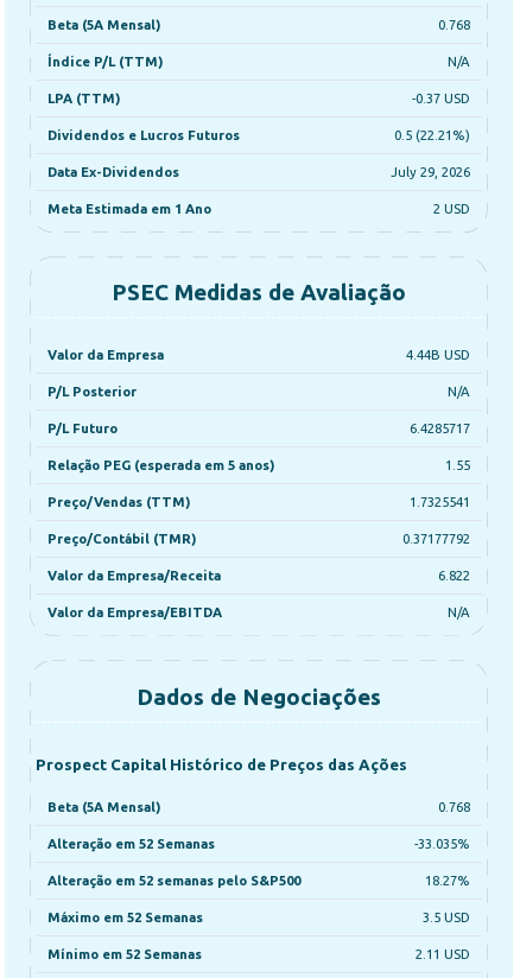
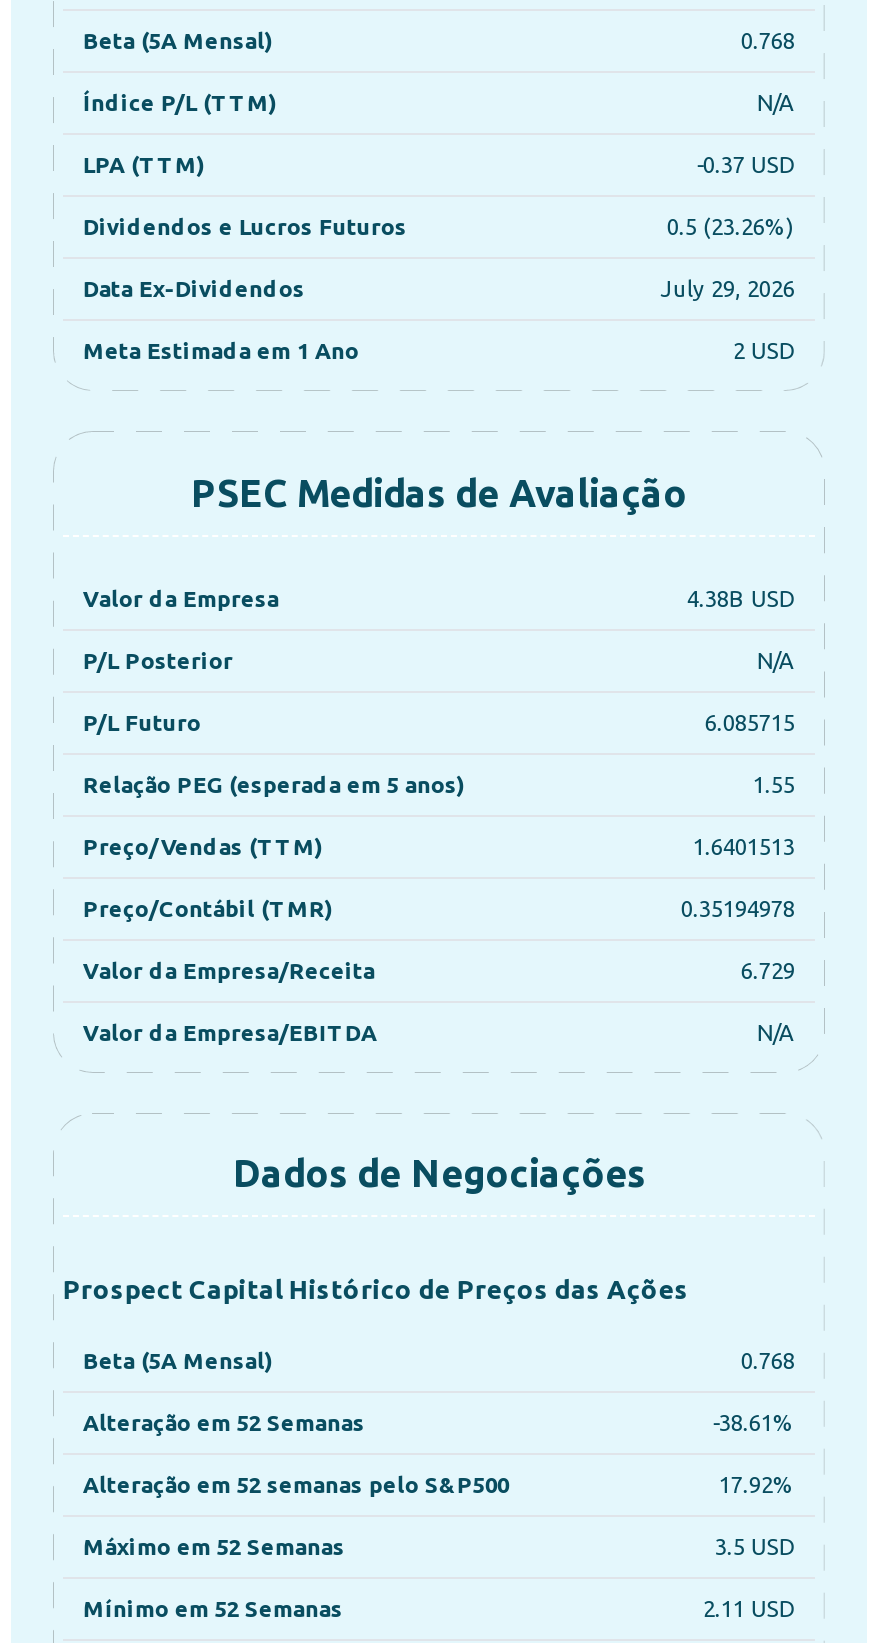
[394,127,470,142] 0.5 (22.21%) -> [667,213,795,239] 0.5 (23.26%)
[406,346,470,362] 4.44B USD -> [687,584,795,610] 4.38B USD
[409,420,470,435] 6.4285717 -> [705,708,795,734] 6.085715
[409,494,470,509] 1.7325541 -> [693,832,795,858] 1.6401513
[402,530,470,546] 0.37177792 -> [681,894,795,920] 0.35194978
[438,567,470,583] 6.822 -> [741,956,795,982] 6.729
[414,836,470,851] -33.035% -> [713,1409,795,1435] -38.61%
[425,873,470,888] 18.27% -> [719,1471,795,1497] 17.92%

